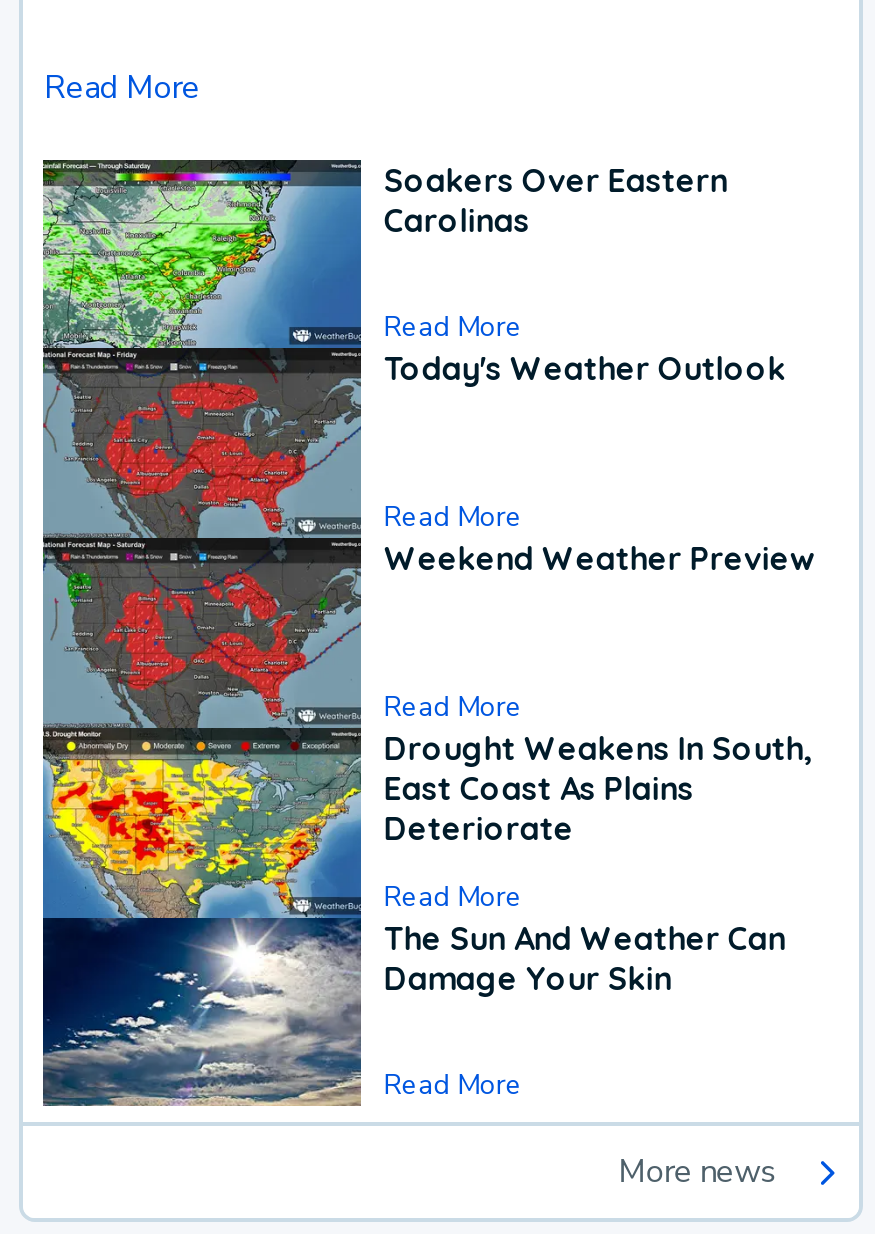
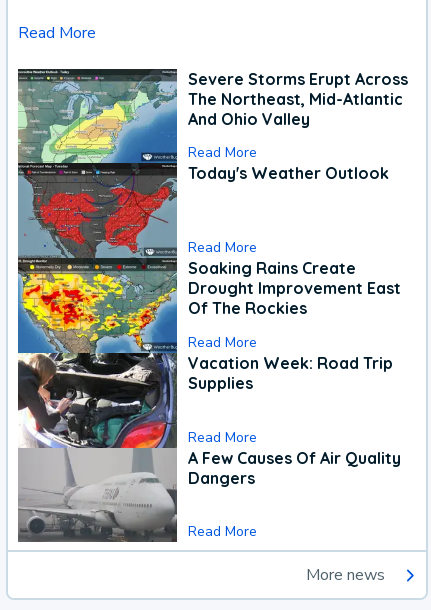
[43,159,728,350] [image] | Soakers Over Eastern | Carolinas -> [18,69,408,168] [image] | Severe Storms Erupt Across | The Northeast, Mid-Atlantic | And Ohio Valley
[41,380,814,1106] [image] | Weekend Weather Preview -> [17,180,401,542] [image] | Soaking Rains Create | Drought Improvement East | Of The Rockies
[384,728,812,848] Drought Weakens In South, | East Coast As Plains | Deteriorate -> [188,353,393,393] Vacation Week: Road Trip | Supplies
[384,917,786,997] The Sun And Weather Can | Damage Your Skin -> [188,448,401,488] A Few Causes Of Air Quality | Dangers

